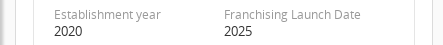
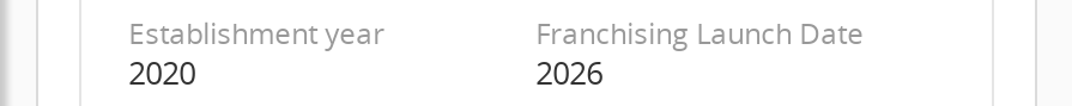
[224,22,252,40] 2025 -> [536,52,603,95] 2026

